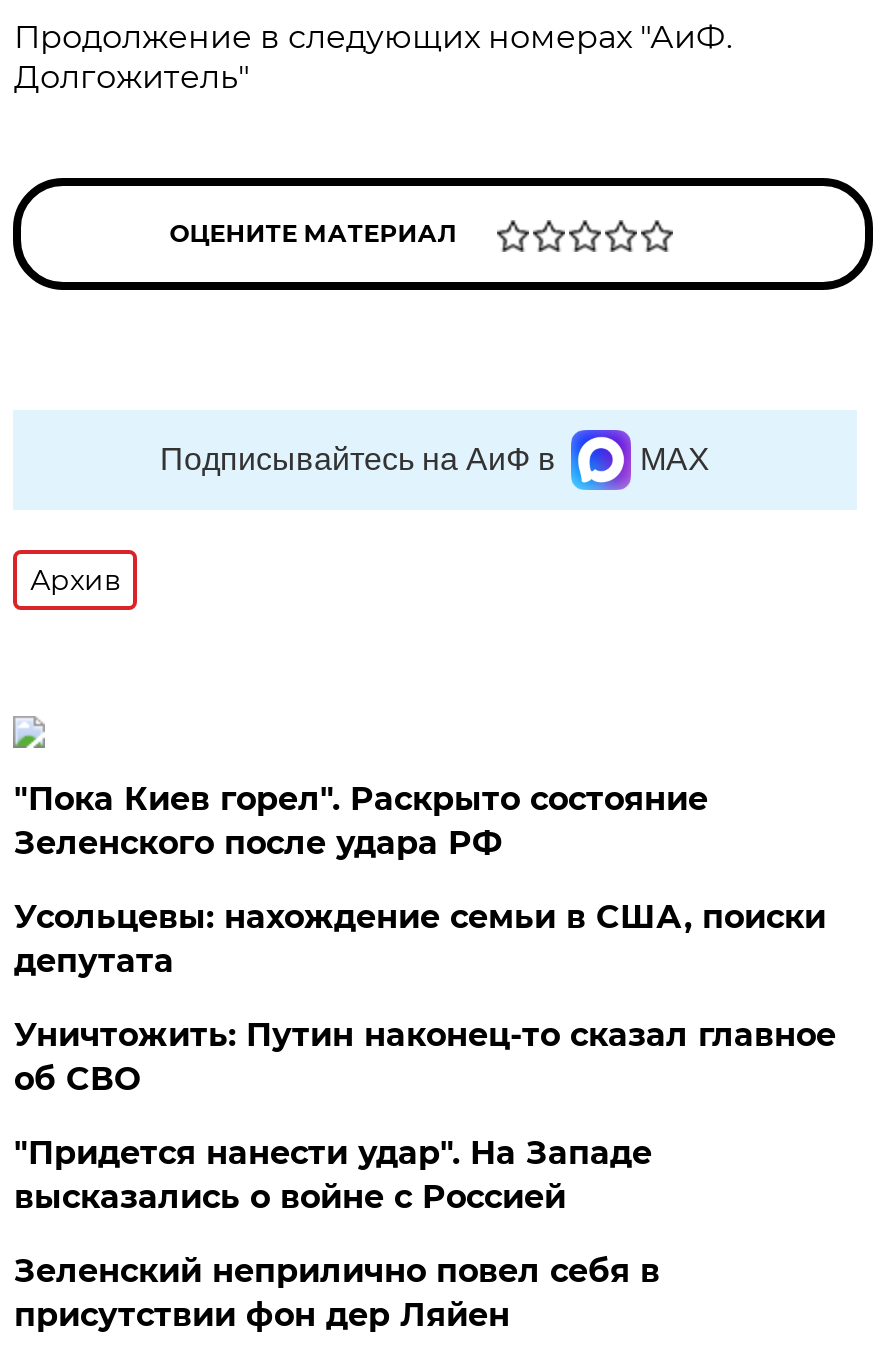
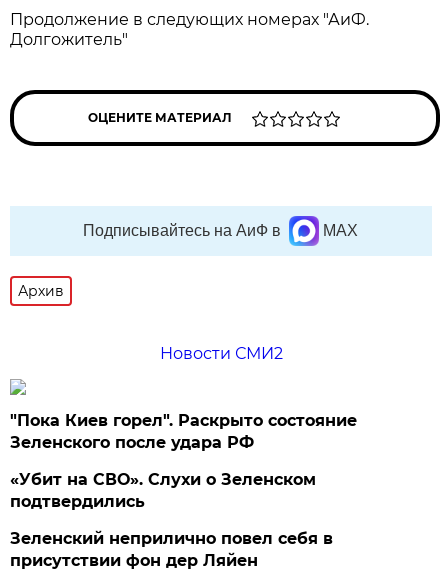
none -> [160,344,283,363] Новости СМИ2
moved [14,780,708,862] -> [10,411,357,452]: "Пока Киев горел". Раскрыто состояние | Зеленского после удара РФ
[14,898,836,1216] Усольцевы: нахождение семьи в США, поиски | депутата | Уничтожить: Путин наконец-то сказал главное | об СВО | "Придется нанести удар". На Западе | высказались о войне с Россией -> [10,470,316,511] «Убит на СВО». Слухи о Зеленском | подтвердились

